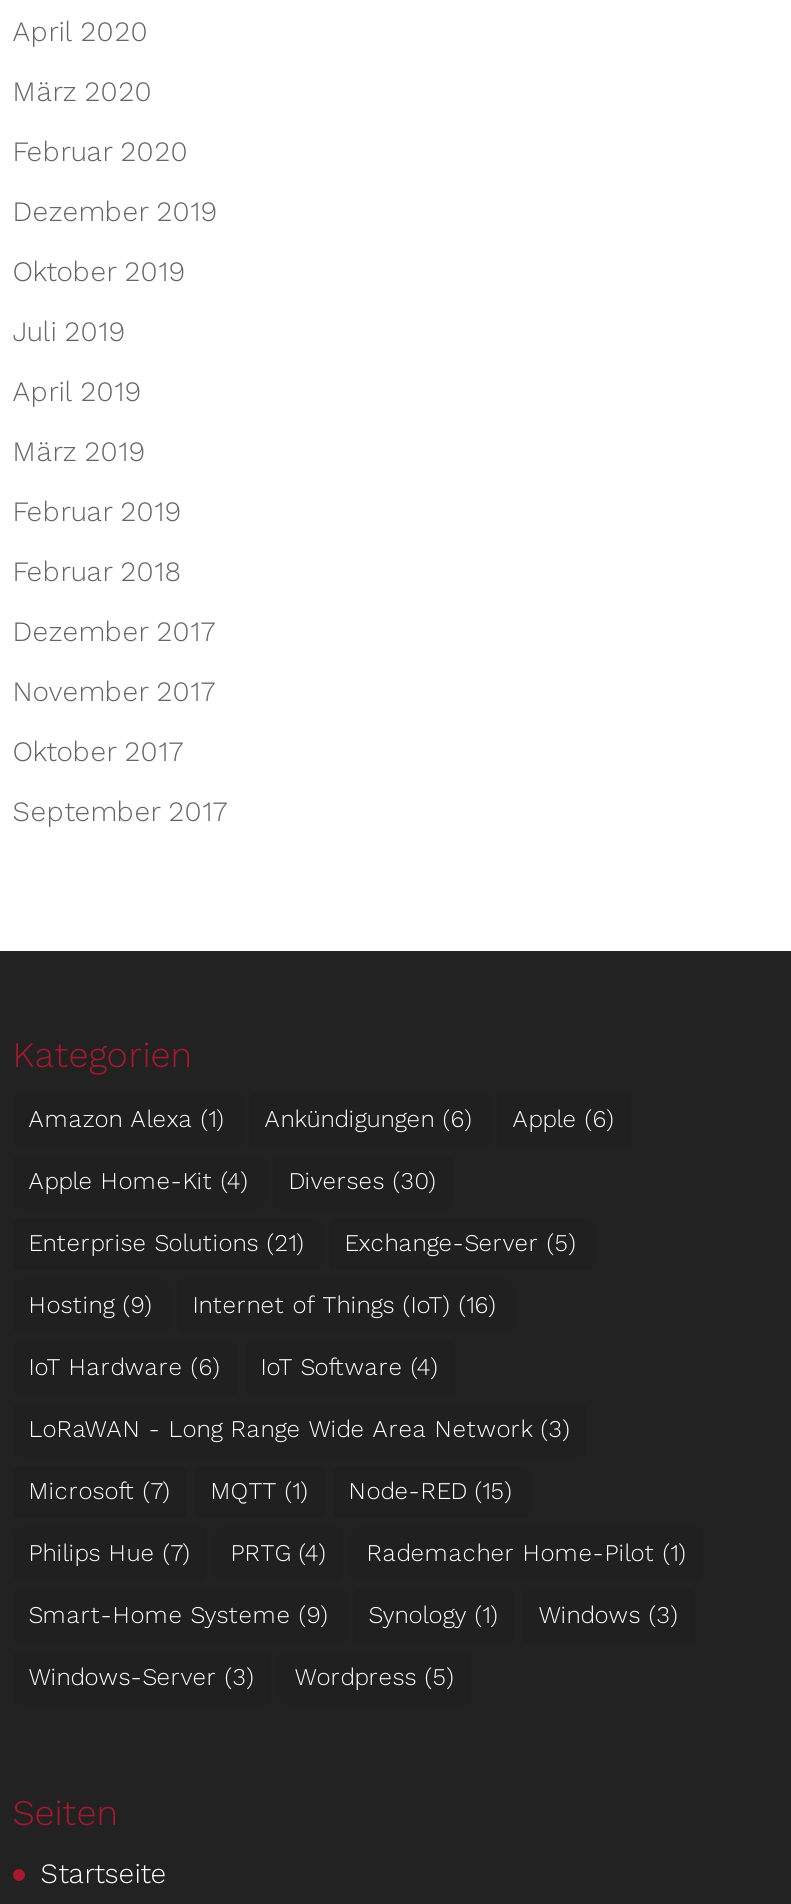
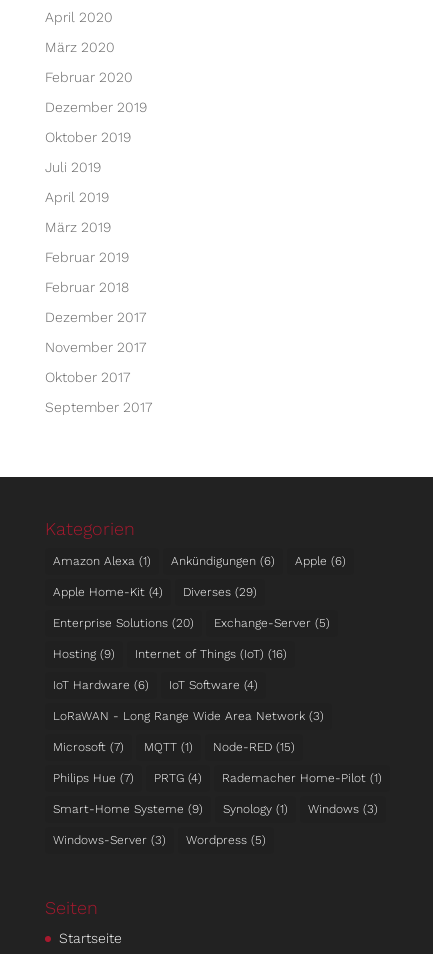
[29,1167,437,1195] Apple Home-Kit (4) Diverses (30) -> [53,585,257,599] Apple Home-Kit (4) Diverses (29)
[29,1229,305,1257] Enterprise Solutions (21) -> [53,616,194,630] Enterprise Solutions (20)

